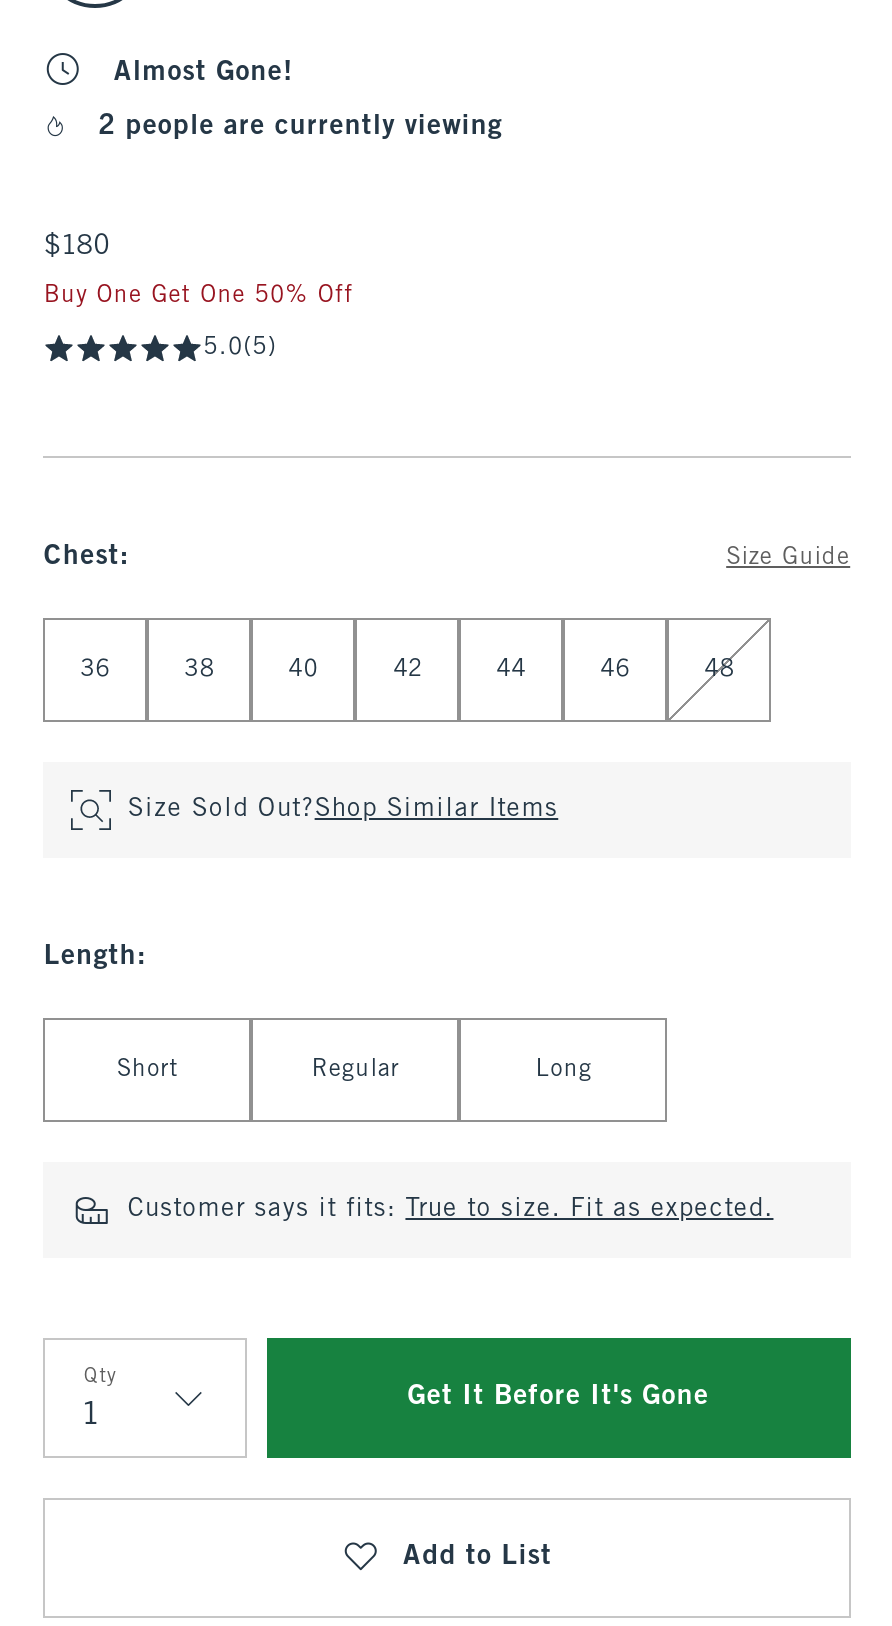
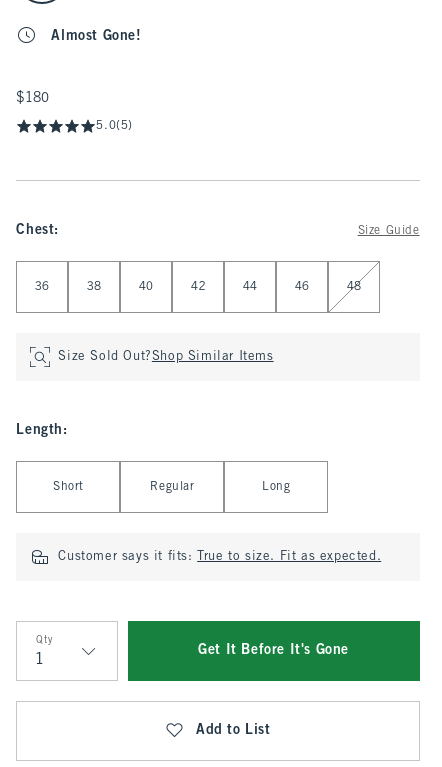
[99,114,503,140] 2 people are currently viewing -> none
[44,284,353,308] Buy One Get One 50% Off -> none

